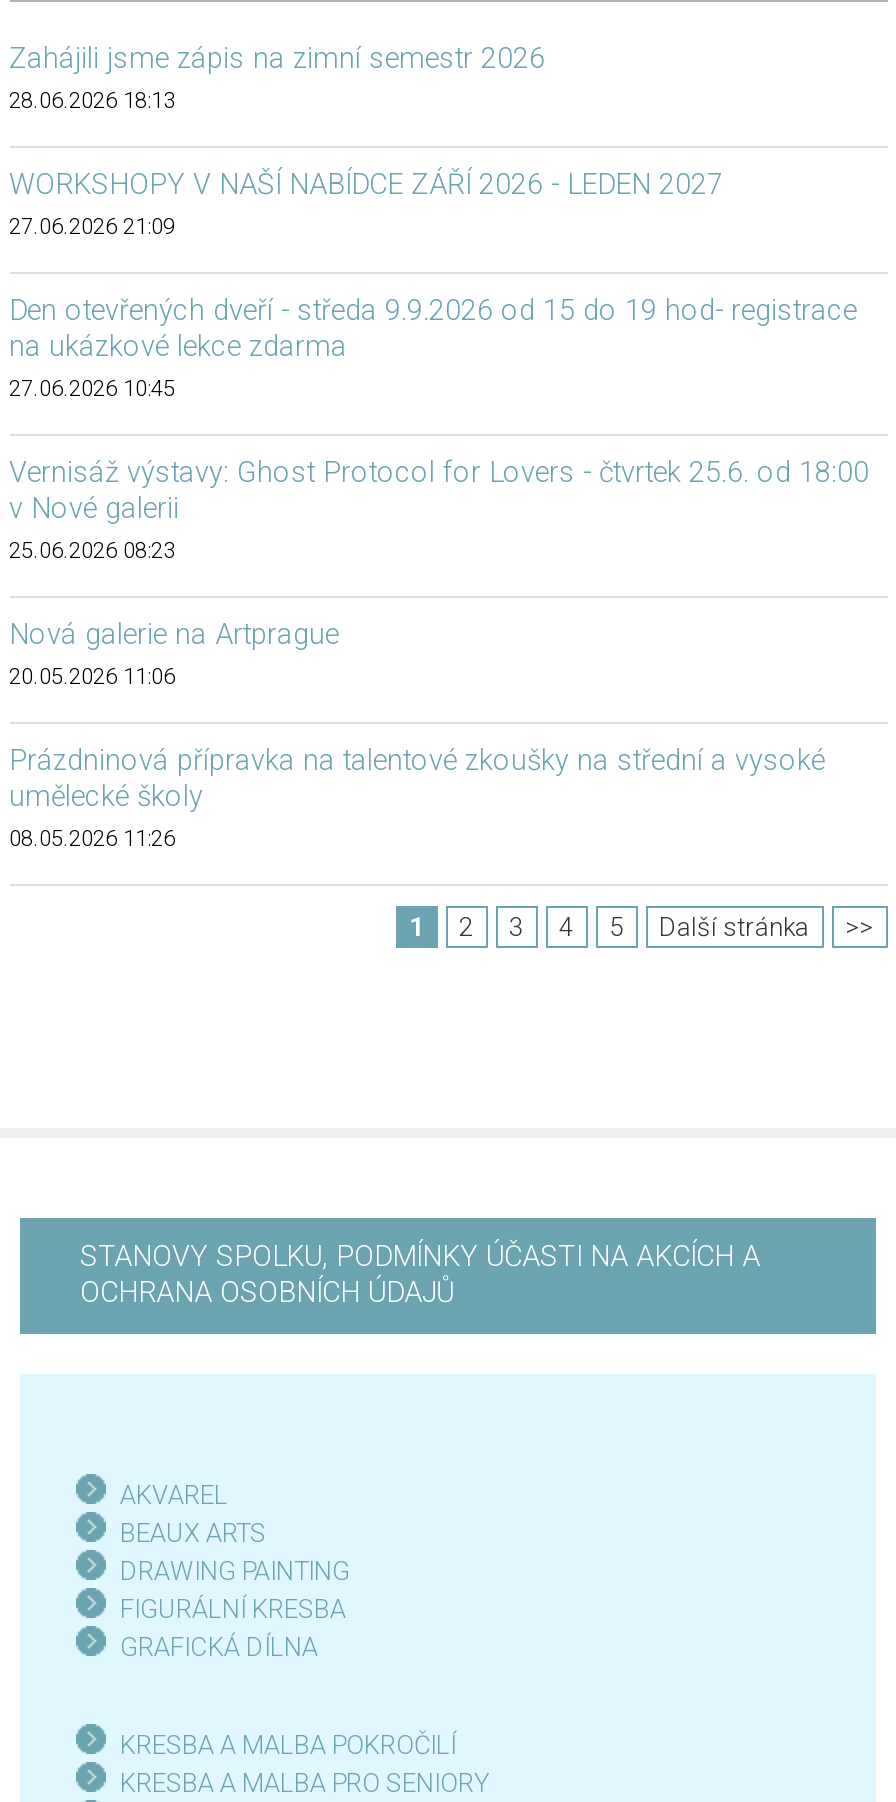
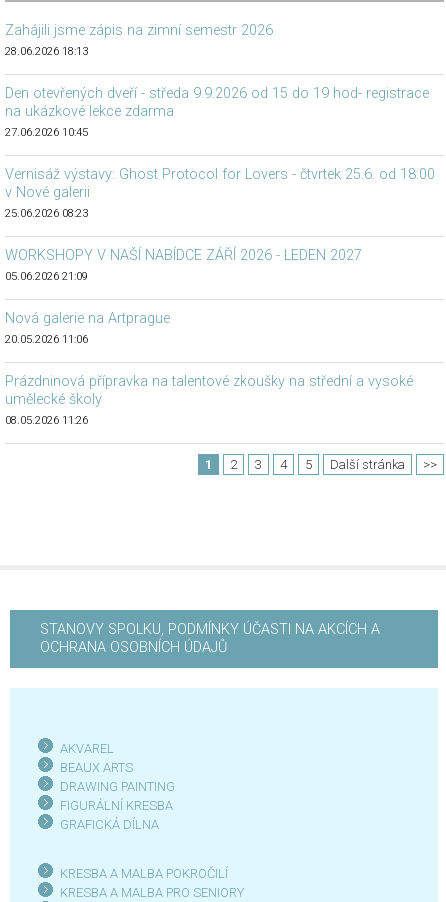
moved [9,167,723,201] -> [4,247,361,264]: WORKSHOPY V NAŠÍ NABÍDCE ZÁŘÍ 2026 - LEDEN 2027
[9,213,175,239] 27.06.2026 21:09 -> none
moved [9,293,869,563] -> [4,85,434,220]: Den otevřených dveří - středa 9.9.2026 od 15 do 19 hod- registrace | na ukázkové lekce zdarma | 27.06.2026 10:45 | Vernisáž výstavy: Ghost Protocol for Lovers - čtvrtek 25.6. od 18:00 | v Nové galerii | 25.06.2026 08:23
none -> [4,270,87,283] 05.06.2026 21:09

